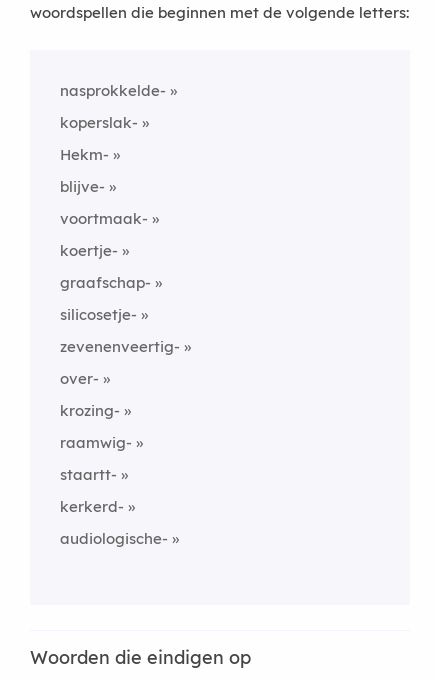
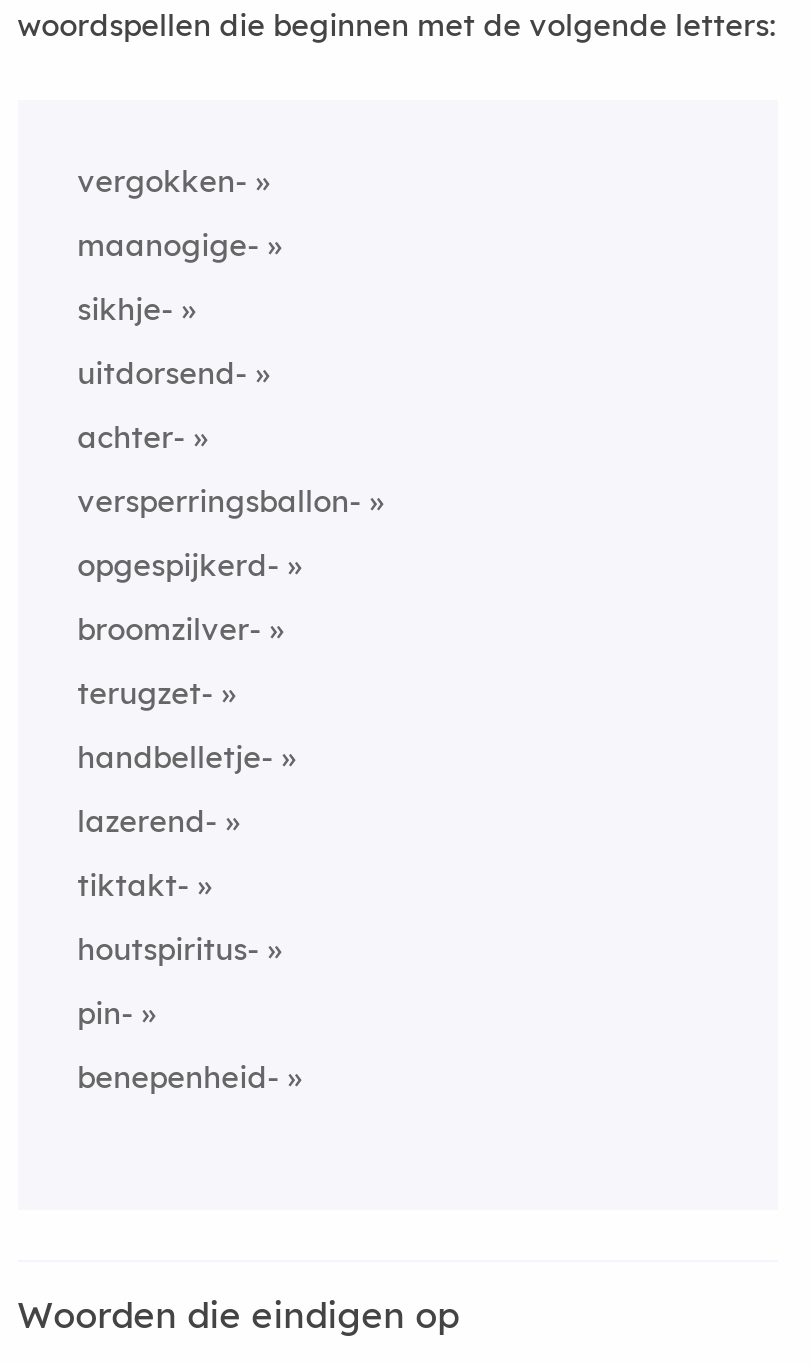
[60,81,166,100] nasprokkelde- -> [77,162,247,200] vergokken-
[60,113,138,132] koperslak- -> [77,226,259,264] maanogige-
[60,145,109,164] Hekm- -> [77,290,173,328] sikhje-
[60,177,105,196] blijve- -> [77,354,247,392] uitdorsend-
[60,209,148,228] voortmaak- -> [77,418,185,456] achter-
[60,241,118,260] koertje- -> [77,482,361,520] versperringsballon-
[60,273,151,292] graafschap- -> [77,546,279,584] opgespijkerd-
[60,305,137,324] silicosetje- -> [77,610,261,648] broomzilver-
[60,337,180,356] zevenenveertig- -> [77,674,213,712] terugzet-
[60,369,99,388] over- -> [77,738,273,776] handbelletje-
[60,401,120,420] krozing- -> [77,802,217,840] lazerend-
[60,433,132,452] raamwig- -> [77,866,189,904] tiktakt-
[60,465,117,484] staartt- -> [77,930,259,968] houtspiritus-
[60,497,124,516] kerkerd- -> [77,994,133,1032] pin-
[60,529,168,548] audiologische- -> [77,1058,279,1096] benepenheid-

